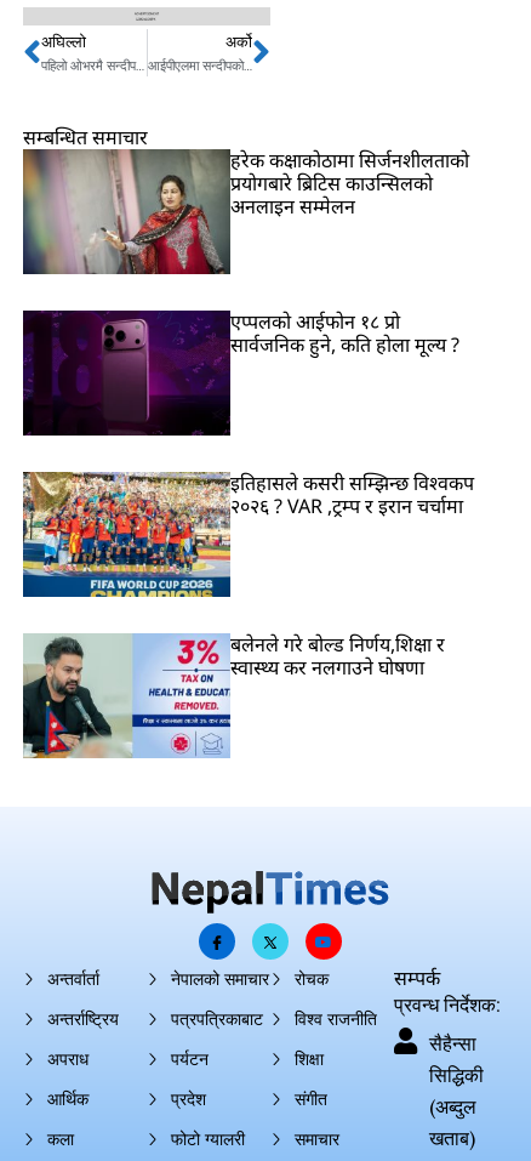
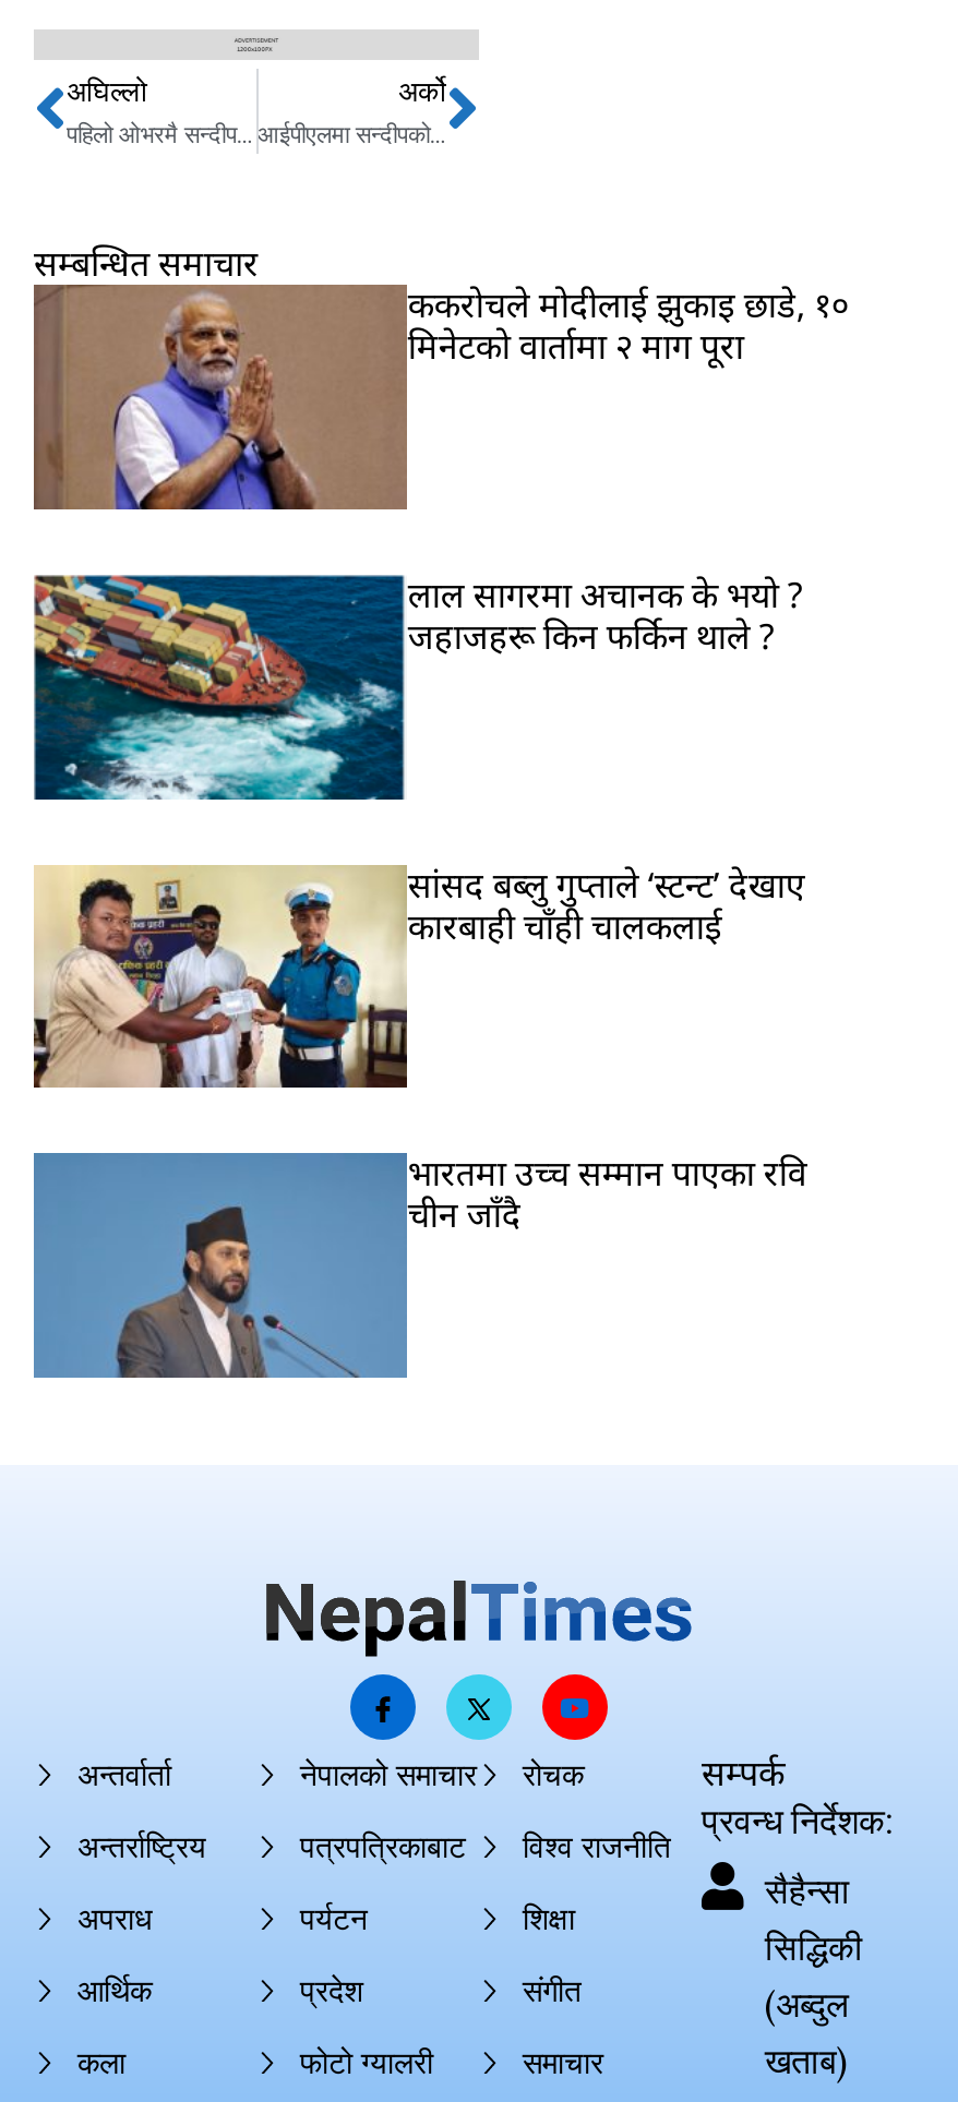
[23,147,470,275] [image] | हरेक कक्षाकोठामा सिर्जनशीलताको | प्रयोगबारे ब्रिटिस काउन्सिलको | अनलाइन सम्मेलन -> [34,280,849,511] [image] | ककरोचले मोदीलाई झुकाइ छाडे, १० | मिनेटको वार्तामा २ माग पूरा
[22,308,460,437] [image] | एप्पलको आईफोन १८ प्रो | सार्वजनिक हुने, कति होला मूल्य ? -> [32,570,803,803] [image] | लाल सागरमा अचानक के भयो ? | जहाजहरू किन फर्किन थाले ?
[22,469,475,598] [image] | इतिहासले कसरी सम्झिन्छ विश्वकप | २०२६ ? VAR ,ट्रम्प र इरान चर्चामा -> [32,860,805,1091] [image] | सांसद बब्लु गुप्ताले ‘स्टन्ट’ देखाए | कारबाही चाँही चालकलाई
[22,631,445,759] [image] | बलेनले गरे बोल्ड निर्णय,शिक्षा र | स्वास्थ्य कर नलगाउने घोषणा -> [32,1149,807,1379] [image] | भारतमा उच्च सम्मान पाएका रवि | चीन जाँदै

